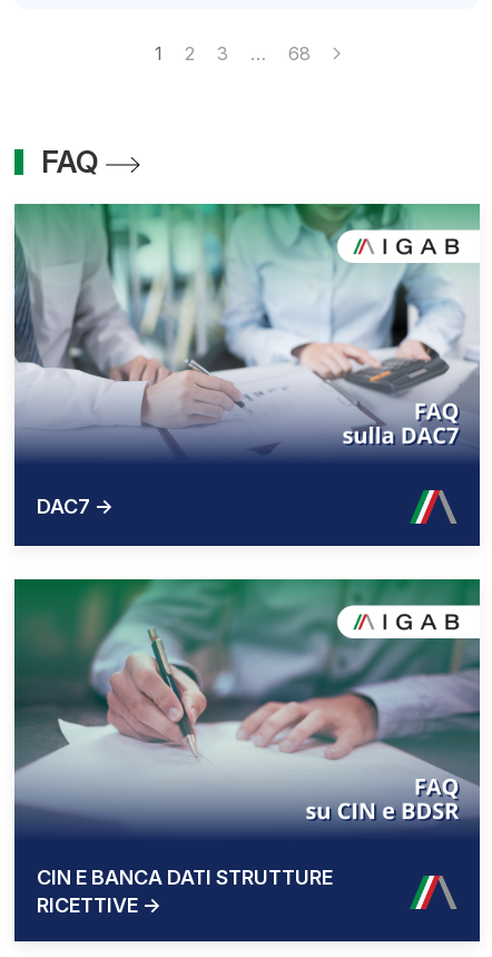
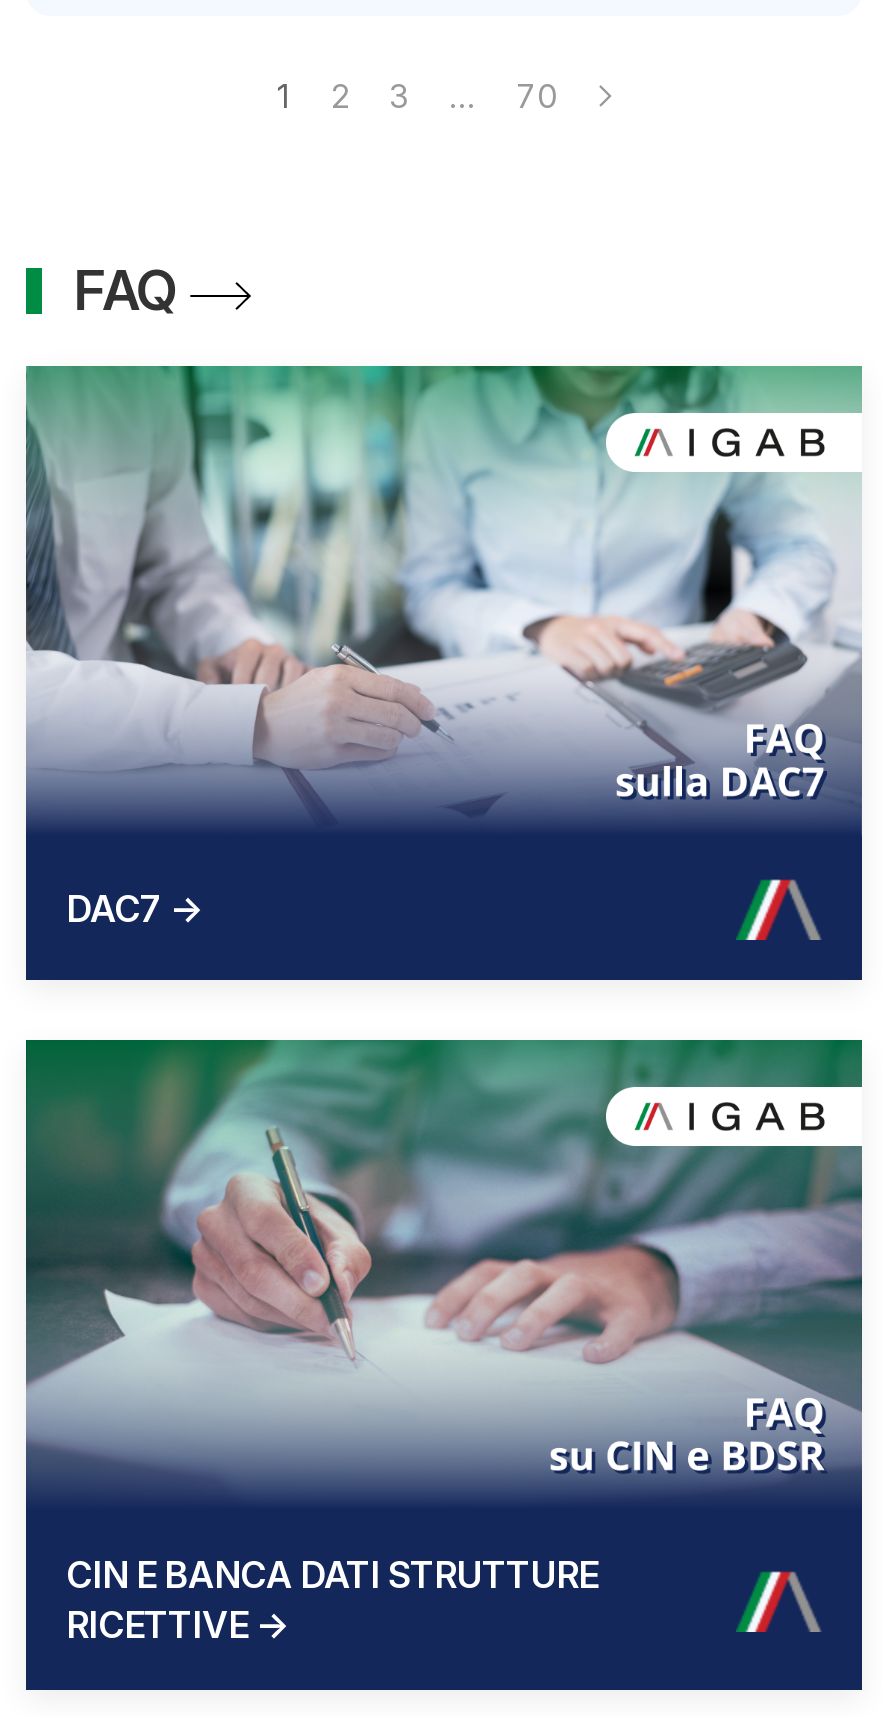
[288,42,310,65] 68 -> [517,76,557,116] 70

